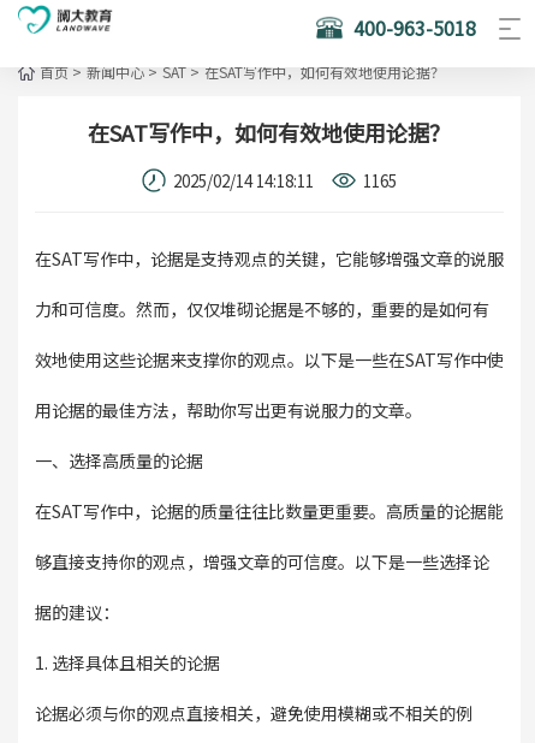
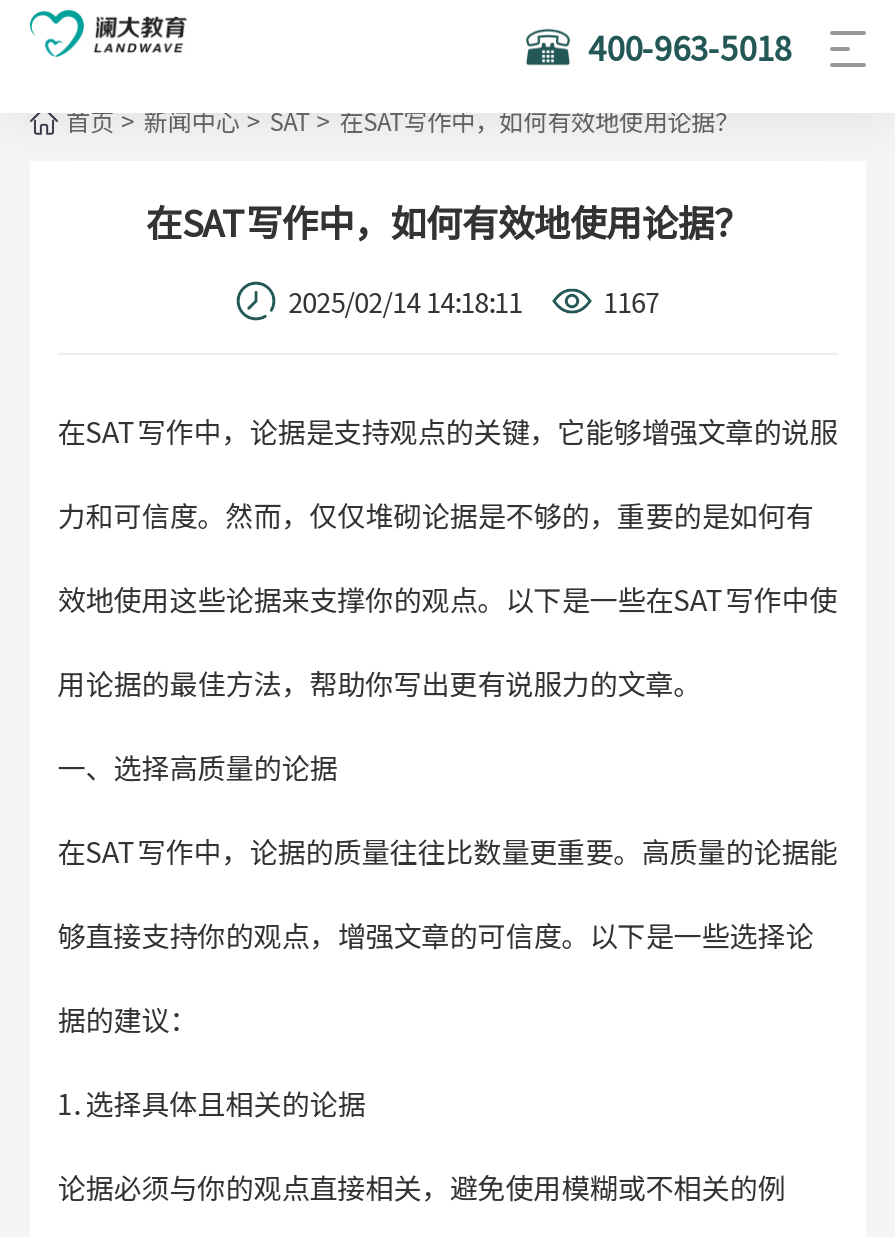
[363,168,397,192] 1165 -> [604,280,660,320] 1167

